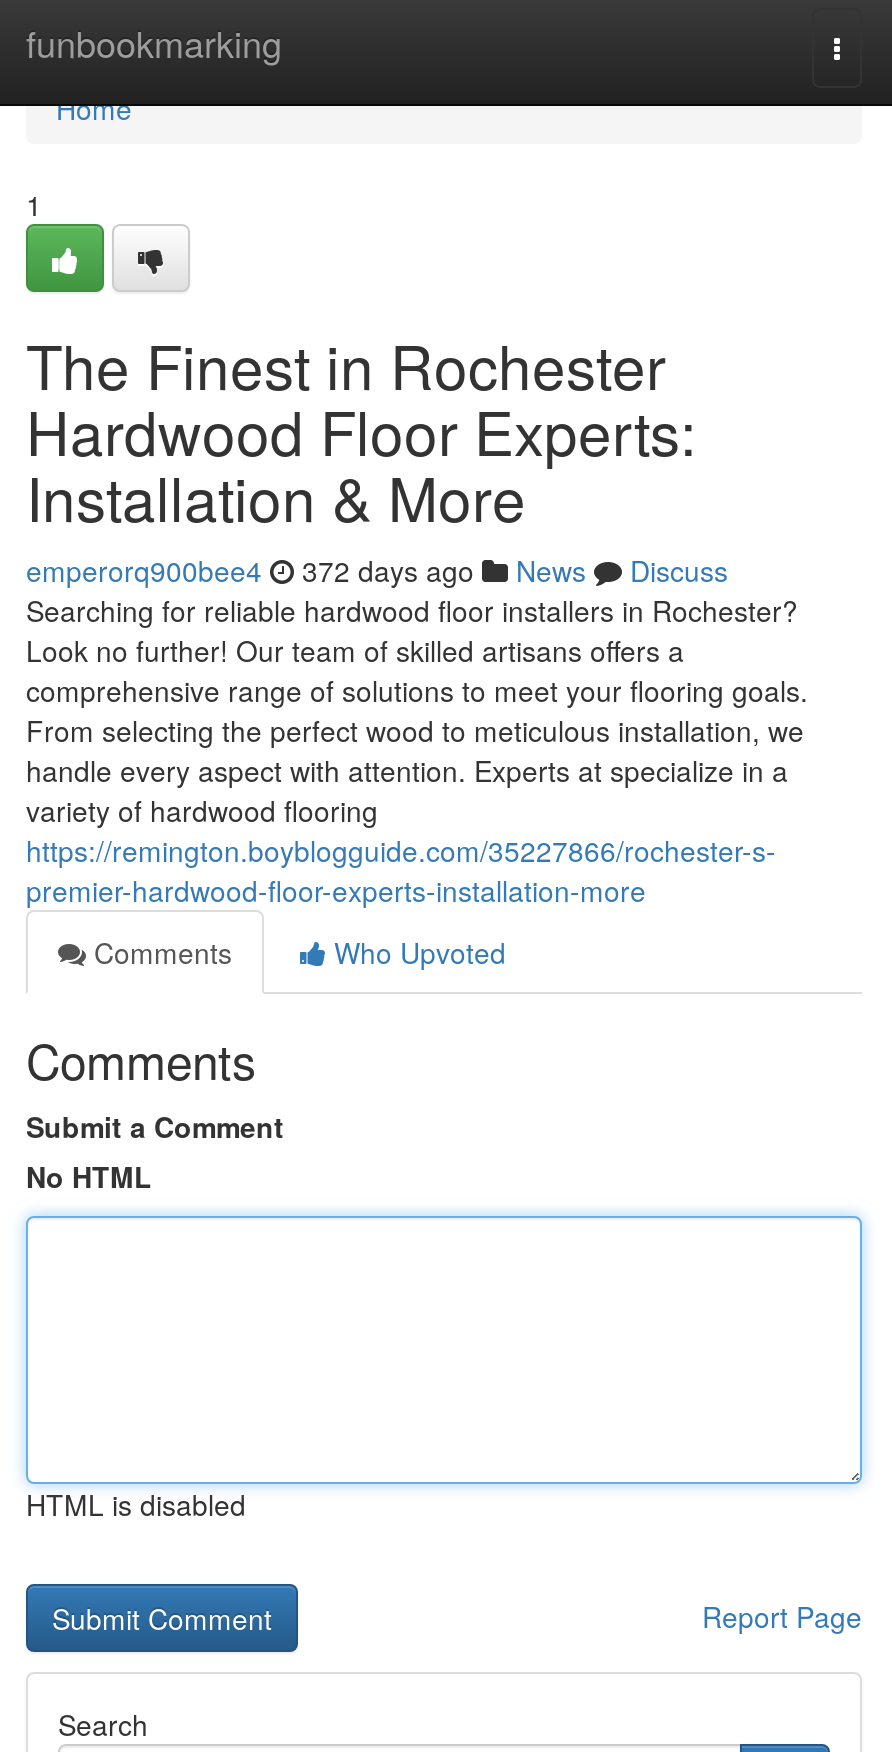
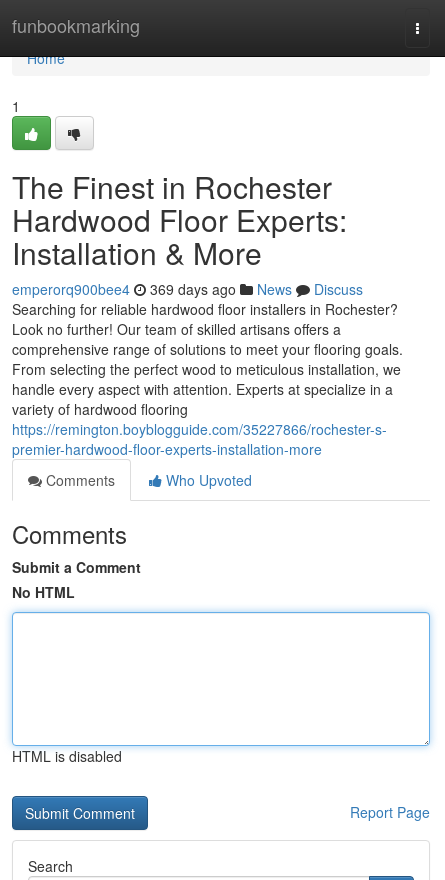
[26,550,728,590] emperorq900bee4 372 days ago News Discuss -> [12,279,363,299] emperorq900bee4 369 days ago News Discuss

